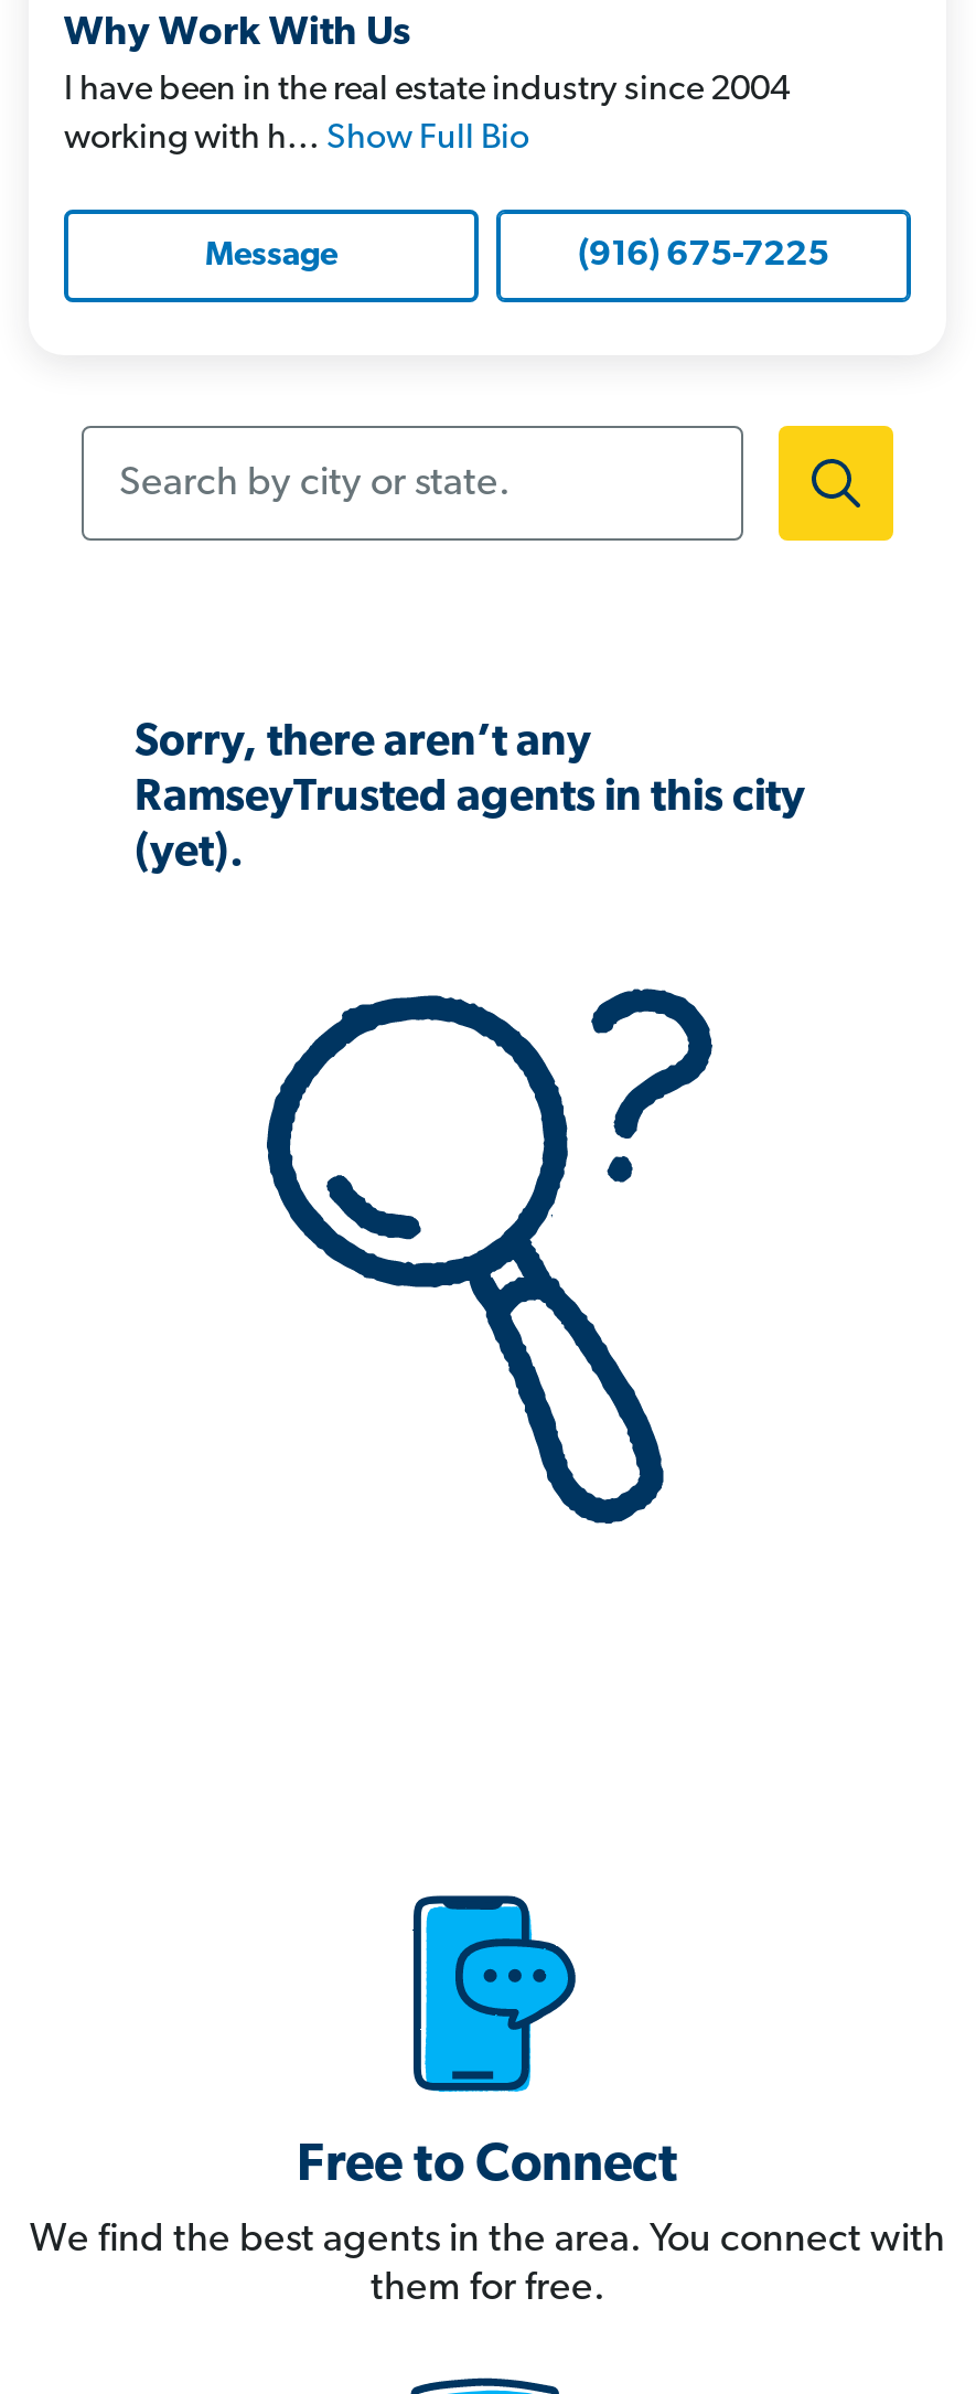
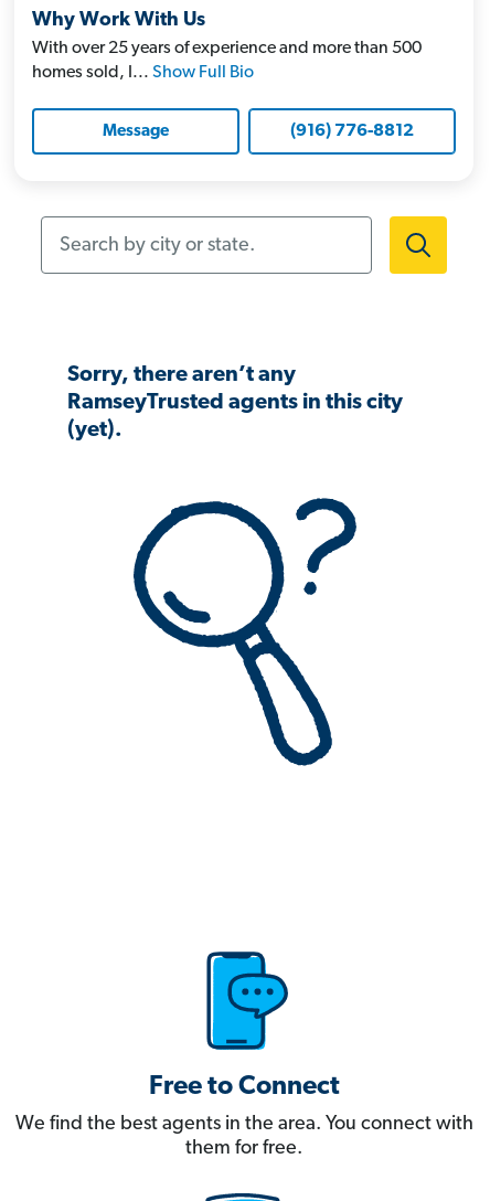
[64,74,790,158] I have been in the real estate industry since 2004 | working with h... Show Full Bio -> [32,40,422,82] With over 25 years of experience and more than 500 | homes sold, I... Show Full Bio
[578,239,829,275] (916) 675-7225 -> [290,123,414,141] (916) 776-8812

